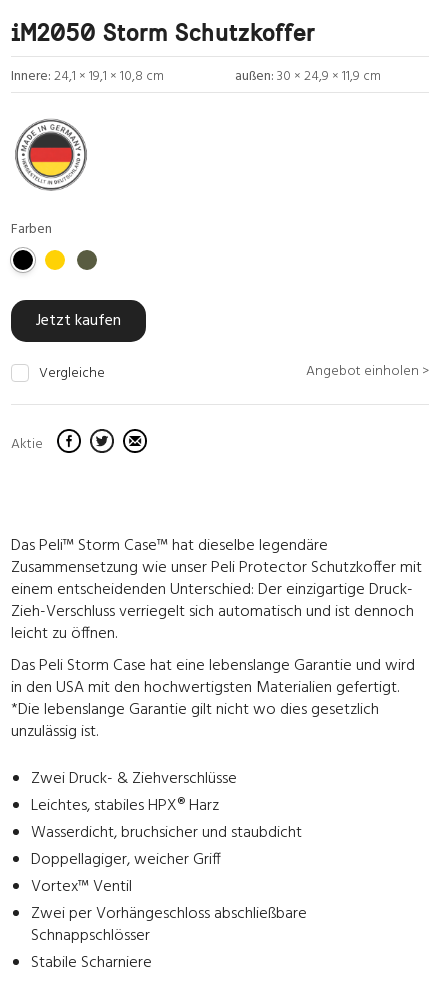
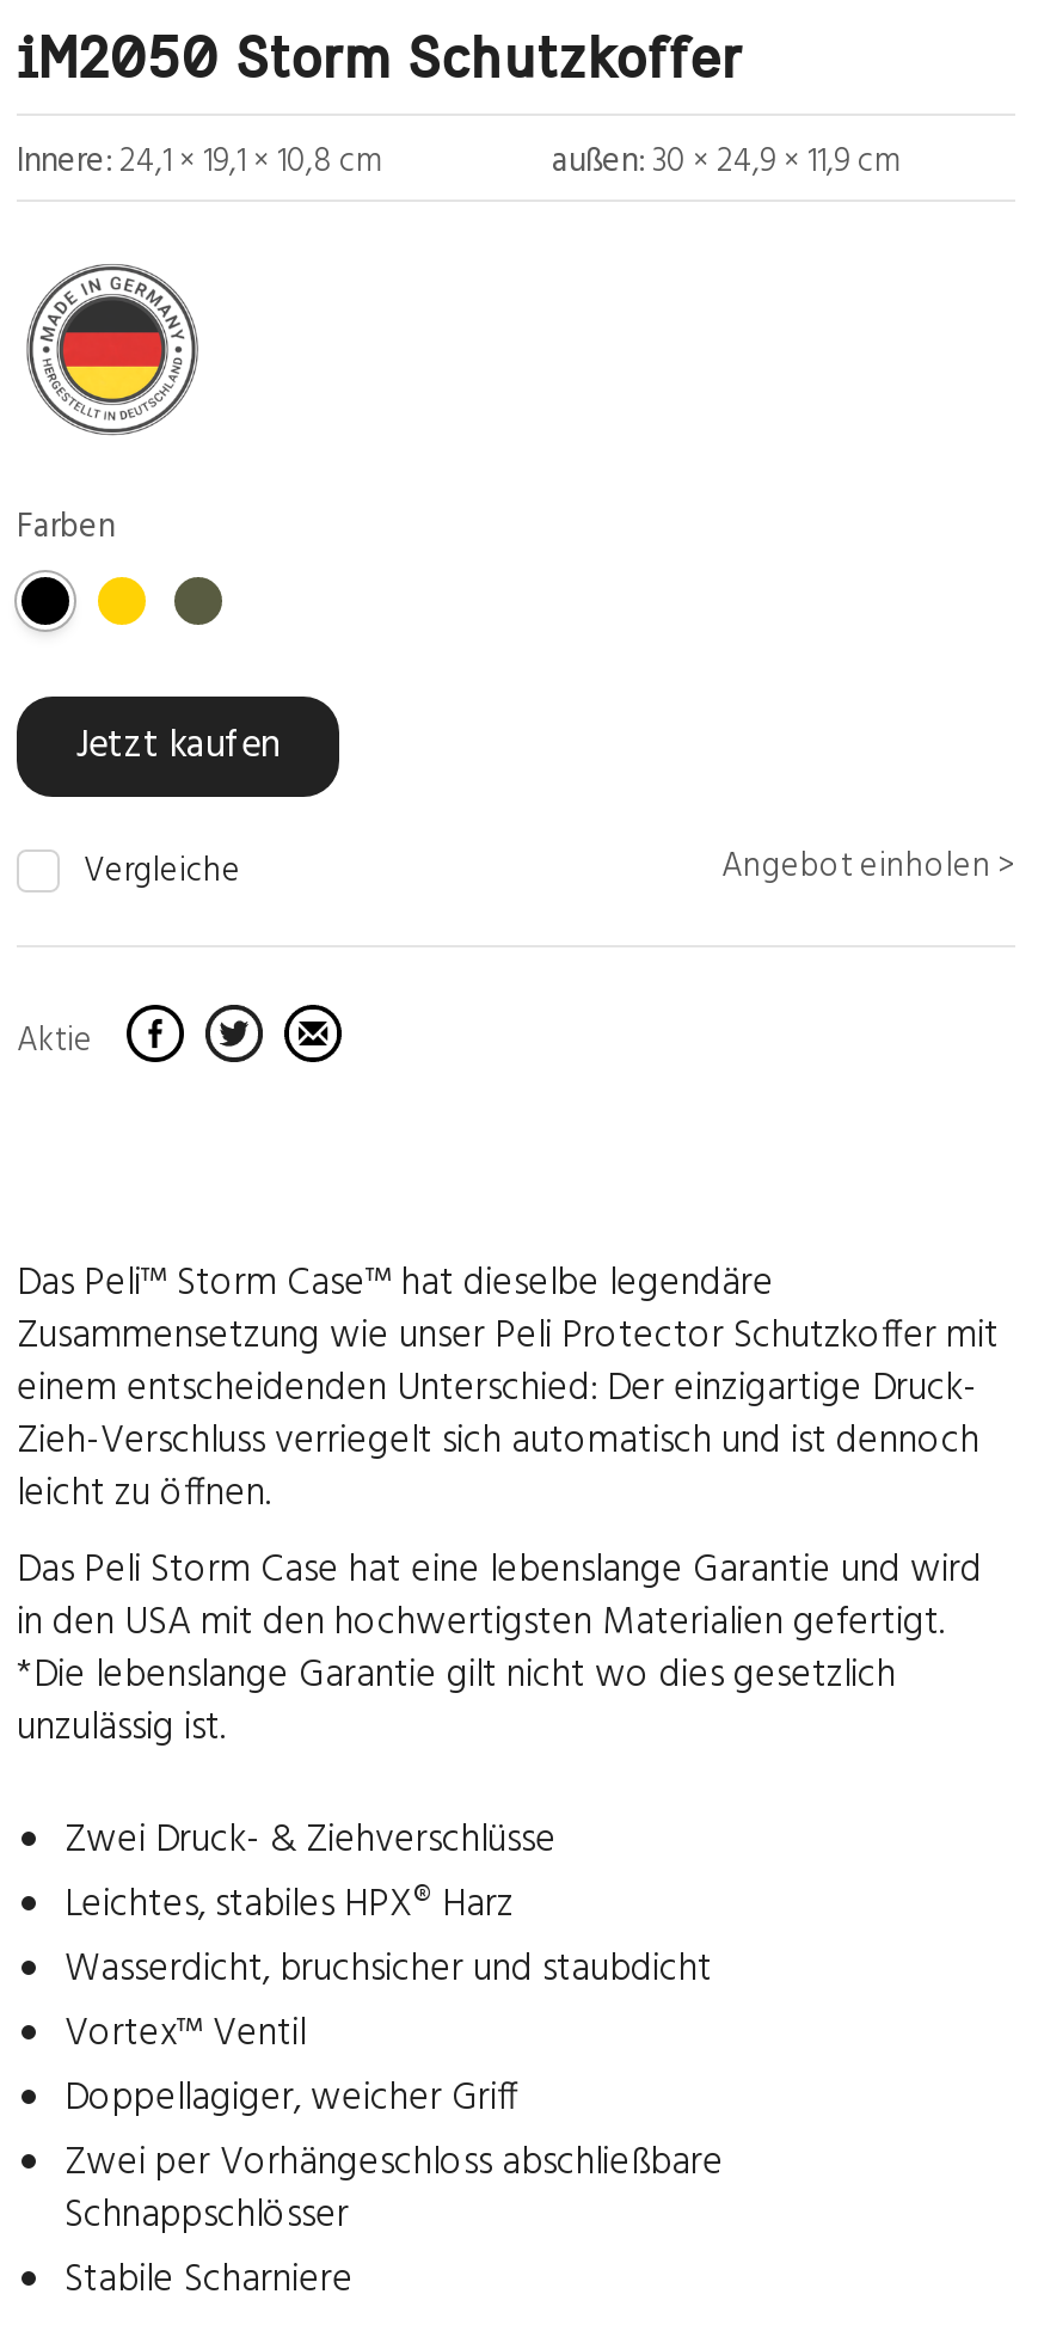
moved [31,847,221,873] -> [65,2069,518,2131]: Doppellagiger, weicher Griff
moved [31,874,132,900] -> [65,2004,306,2066]: Vortex™ Ventil

